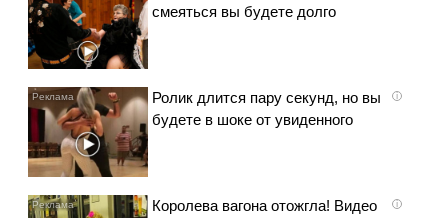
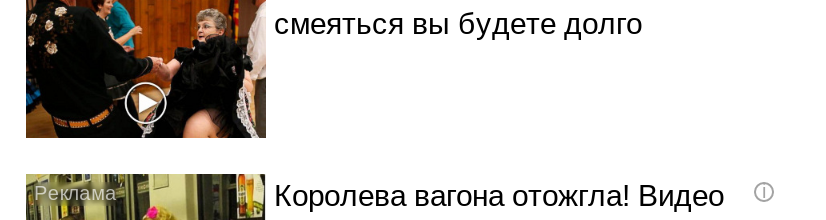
[27,86,381,178] [image] | Ролик длится пару секунд, но вы | будете в шоке от увиденного -> none

